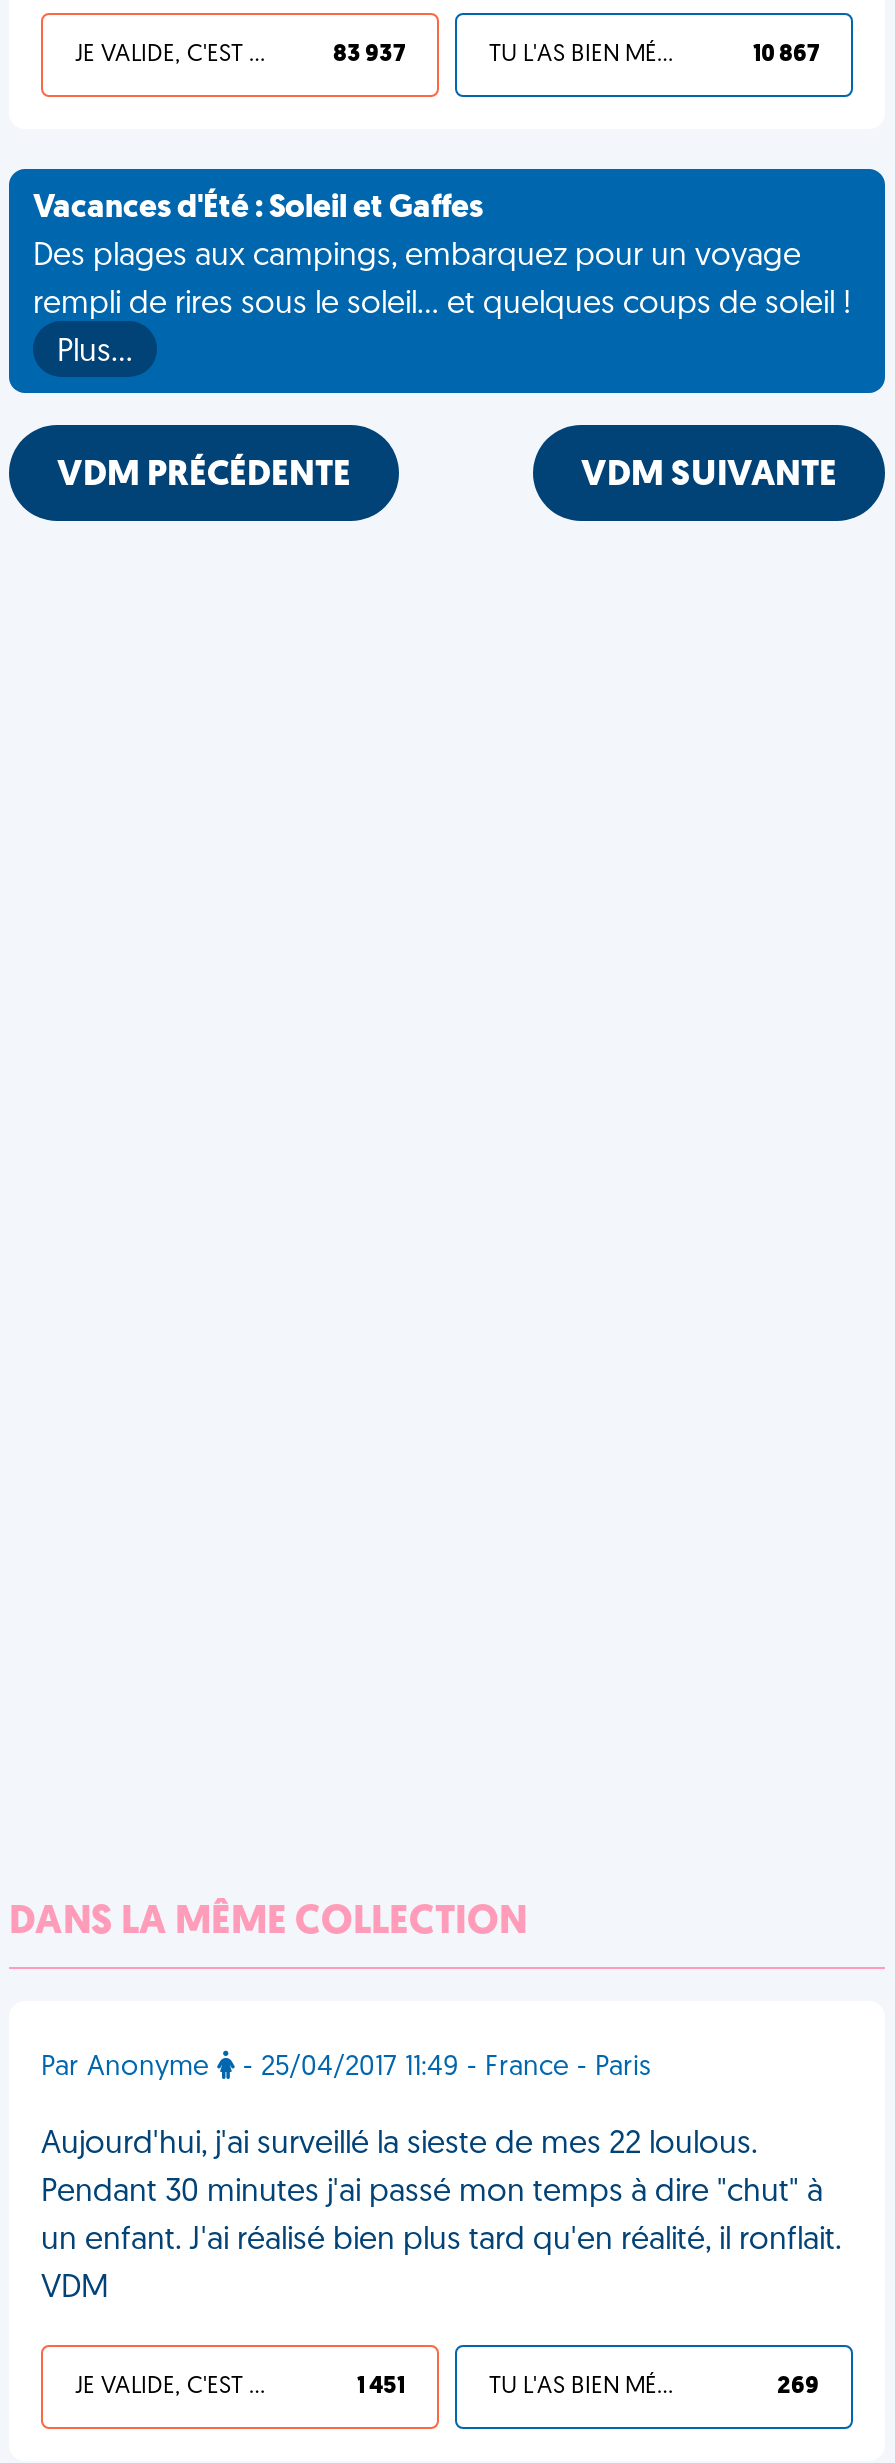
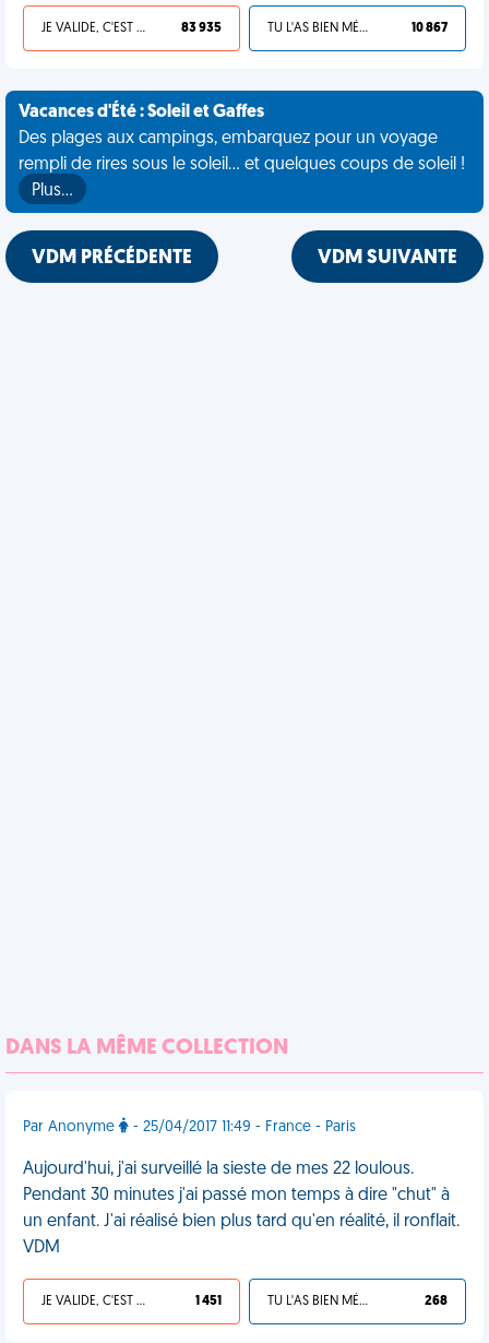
[333,43,405,67] 83 937 -> [181,22,222,35] 83 935
[777,2375,819,2399] 269 -> [425,1295,448,1308] 268

